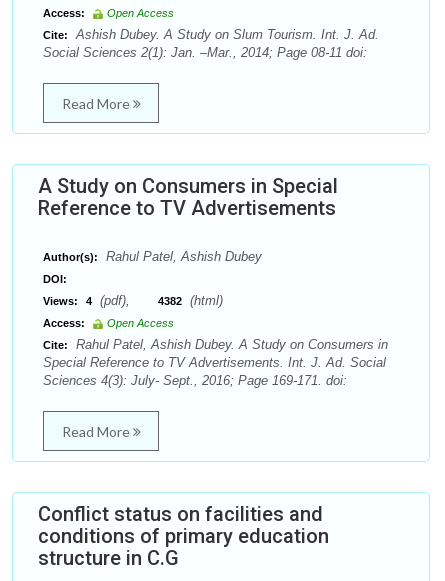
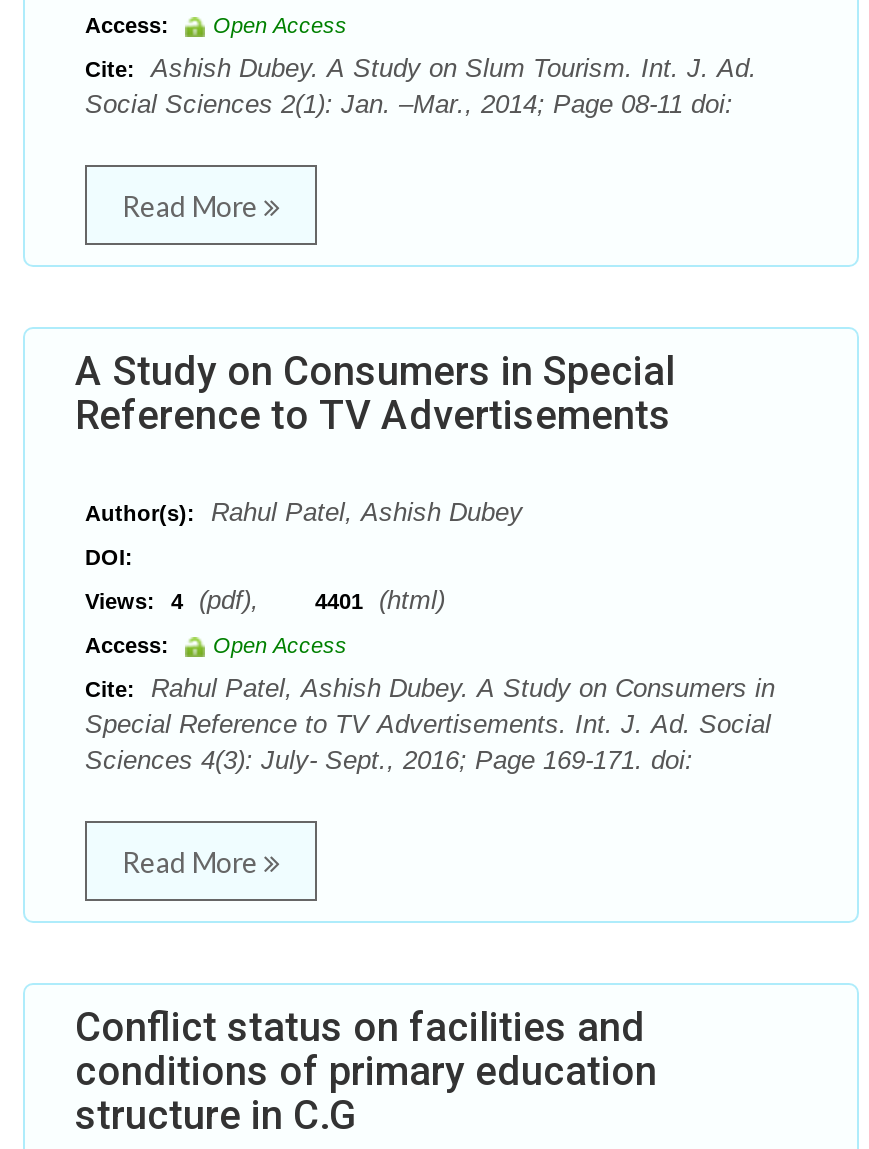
[43,293,223,308] Views: 4 (pdf), 4382 (html) -> [85,585,445,615] Views: 4 (pdf), 4401 (html)

